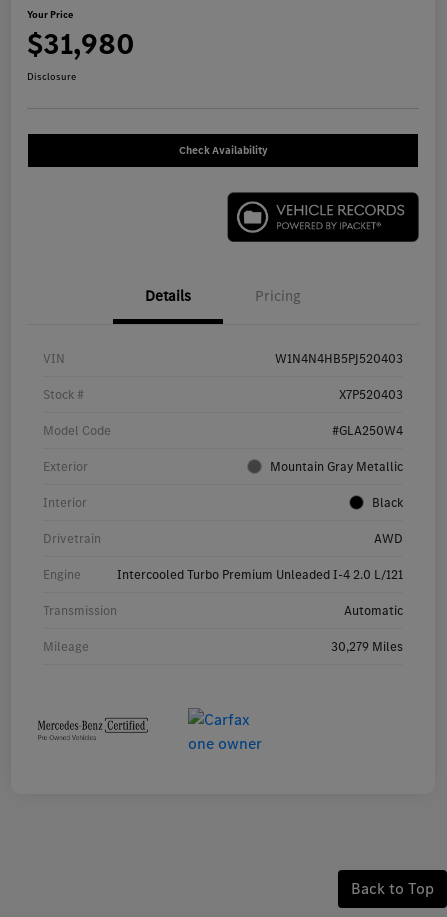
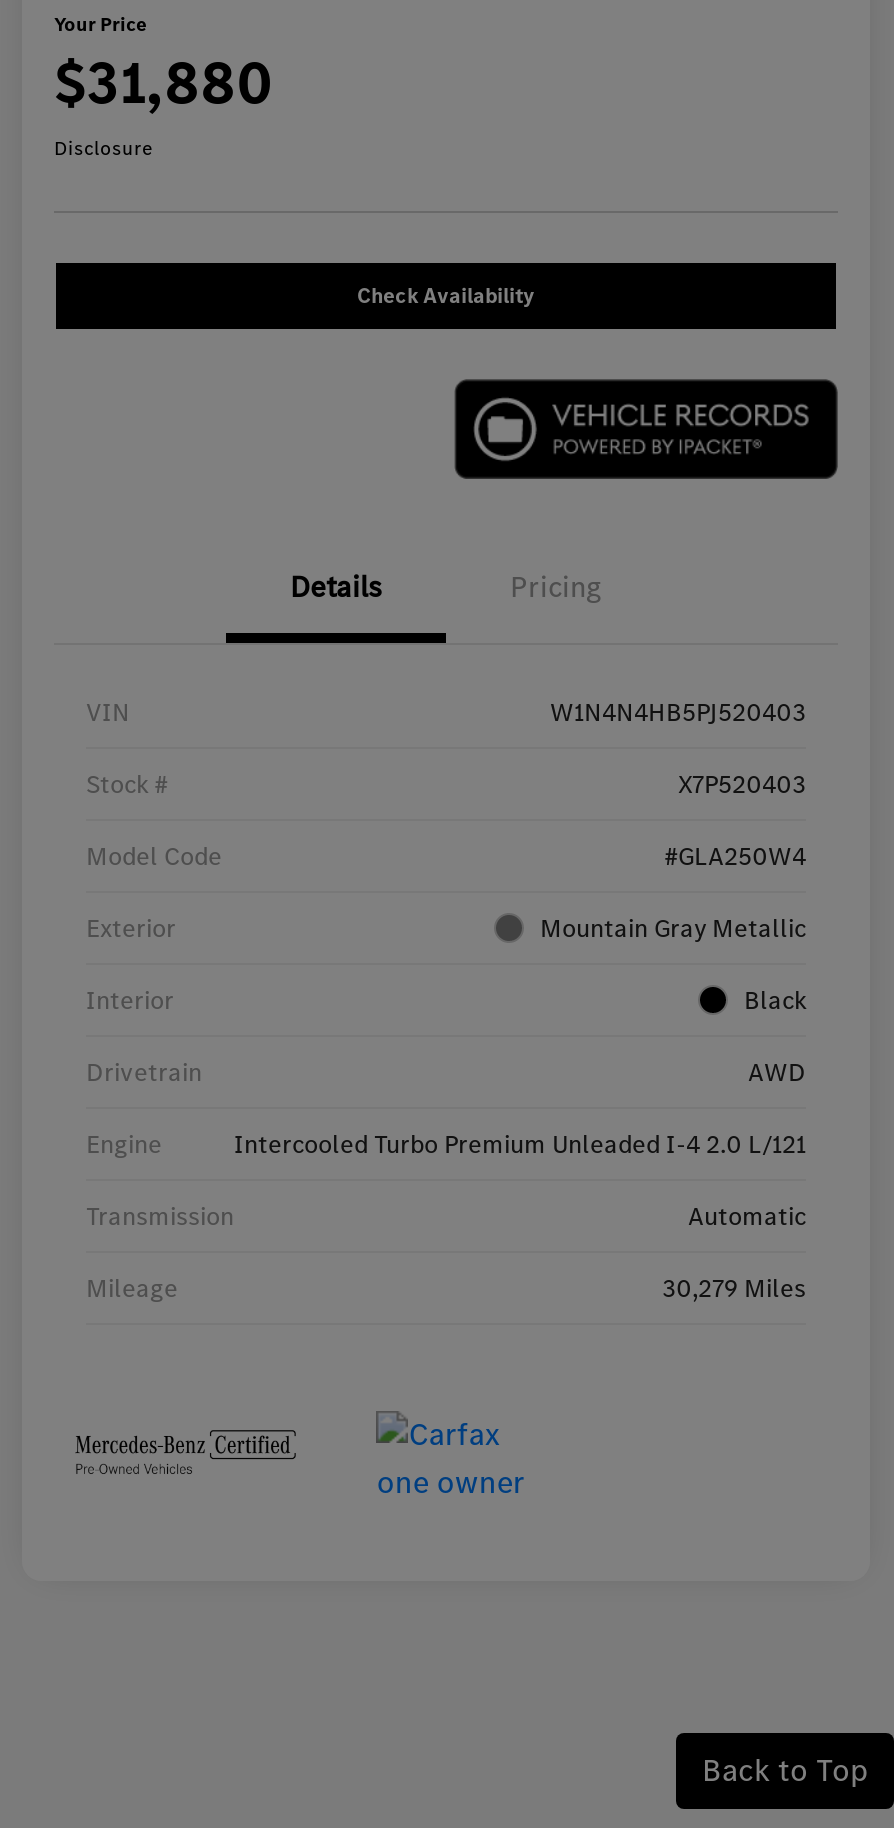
[27,24,135,64] $31,980 -> [54,44,274,124] $31,880

